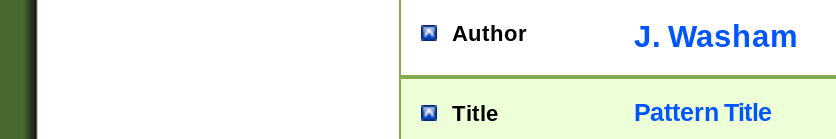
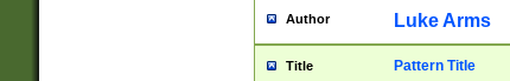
[634,19,798,53] J. Washam -> [393,11,490,31] Luke Arms

